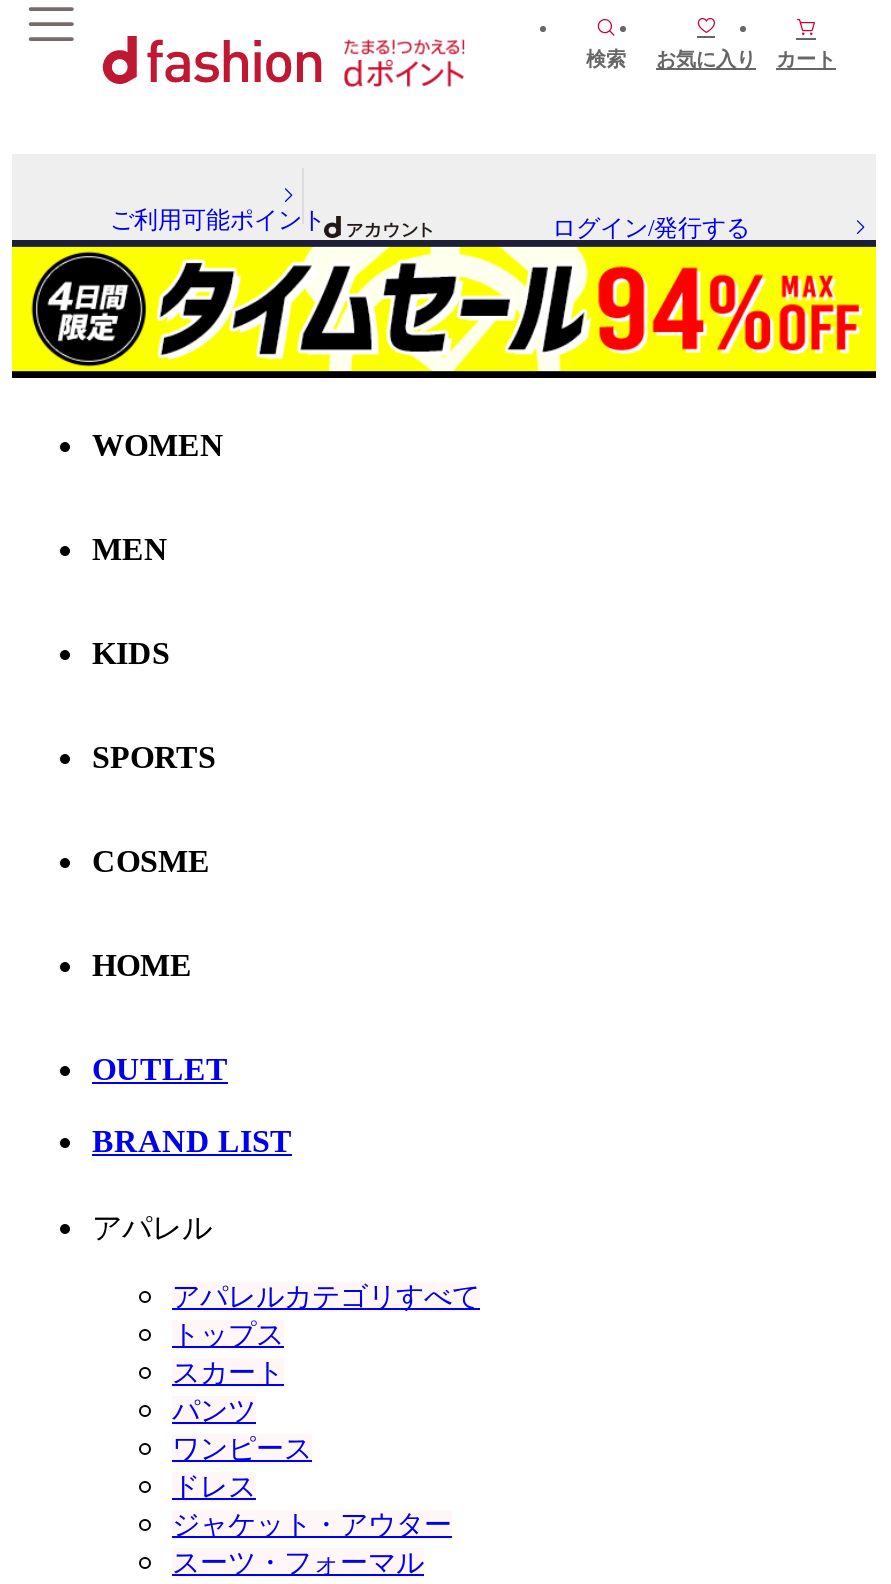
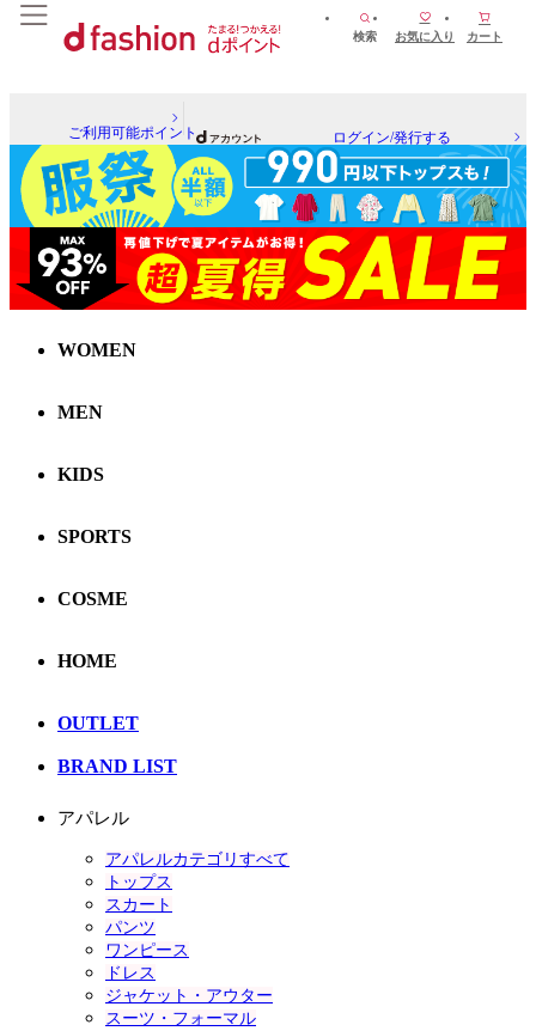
[10,238,878,380] [image] -> [8,144,528,311] [image]

